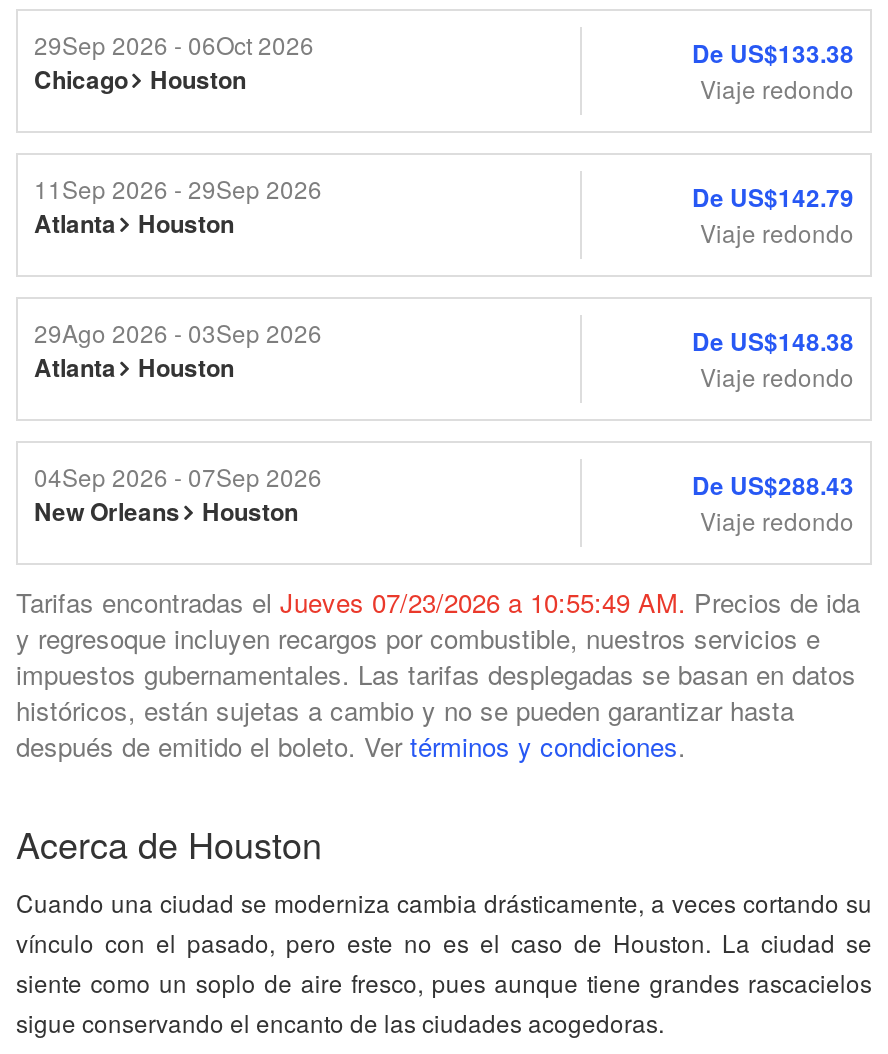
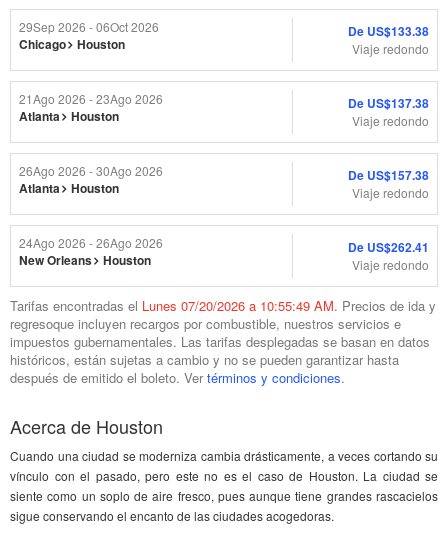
[34,171,322,205] 11 Sep 2026 - 29Sep 2026 -> [19,90,163,107] 21 Ago 2026 - 23Ago 2026
[692,179,854,215] De US$142.79 -> [348,94,429,112] De US$137.38
[34,315,322,349] 29Ago 2026 - 03Sep 2026 -> [19,162,163,179] 26Ago 2026 - 30Ago 2026
[692,323,854,359] De US$148.38 -> [348,166,429,184] De US$157.38
[34,459,322,493] 04Sep 2026 - 07Sep 2026 -> [19,234,163,251] 24Ago 2026 - 26Ago 2026
[692,467,854,503] De US$288.43 -> [348,238,429,256] De US$262.41
[16,583,860,657] Tarifas encontradas el Jueves 07/23/2026 a 10:55:49 AM. Precios de ida | y regresoque incluyen recargos por combustible, nuestros servicios e -> [10,296,436,333] Tarifas encontradas el Lunes 07/20/2026 a 10:55:49 AM. Precios de ida y | regresoque incluyen recargos por combustible, nuestros servicios e

